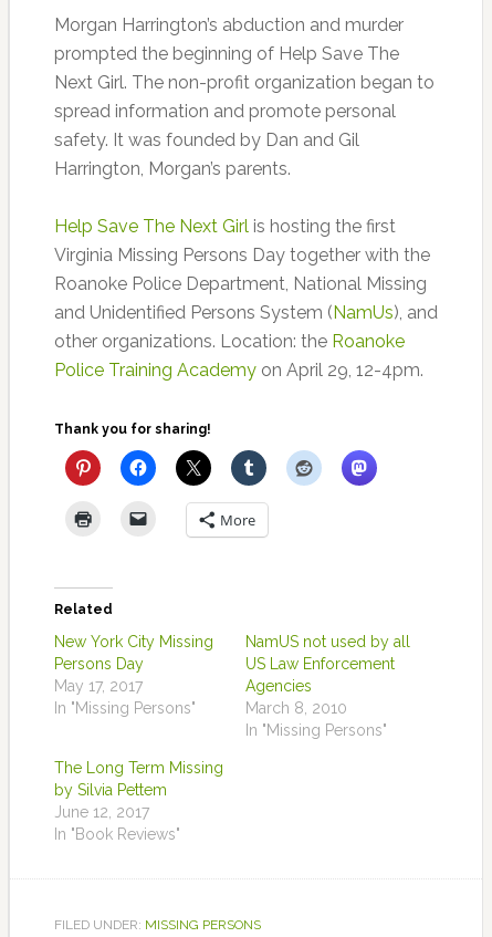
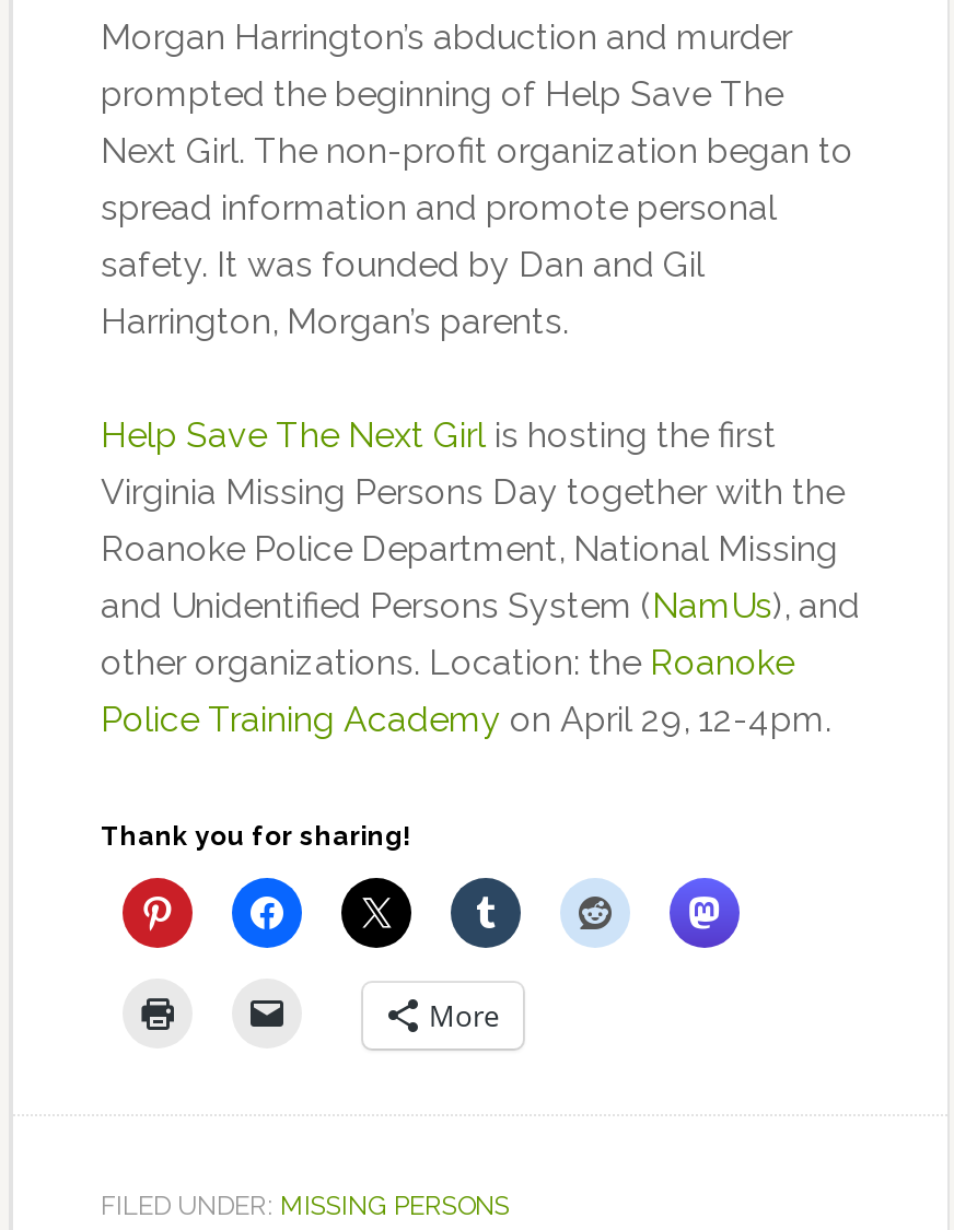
[54,602,213,717] Related | New York City Missing | Persons Day | May 17, 2017 | In "Missing Persons" -> none
[54,633,411,843] NamUS not used by all | US Law Enforcement | Agencies | March 8, 2010 | In "Missing Persons" | The Long Term Missing | by Silvia Pettem | June 12, 2017 | In "Book Reviews" -> none

